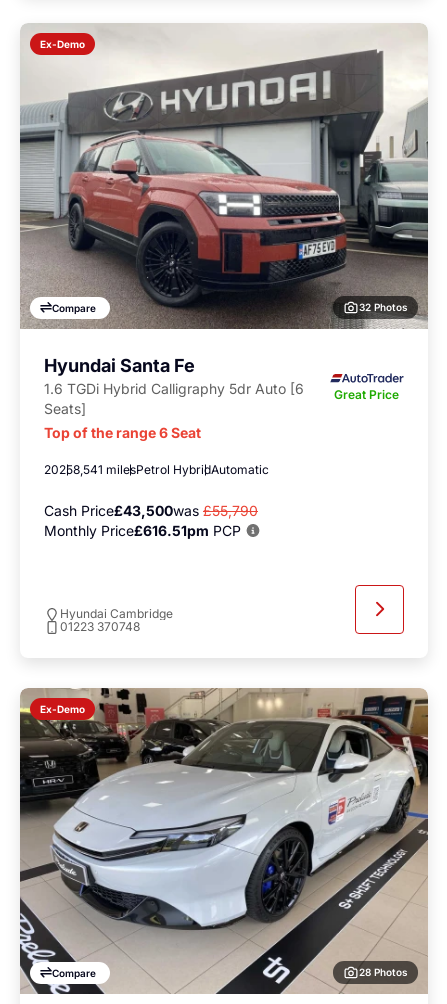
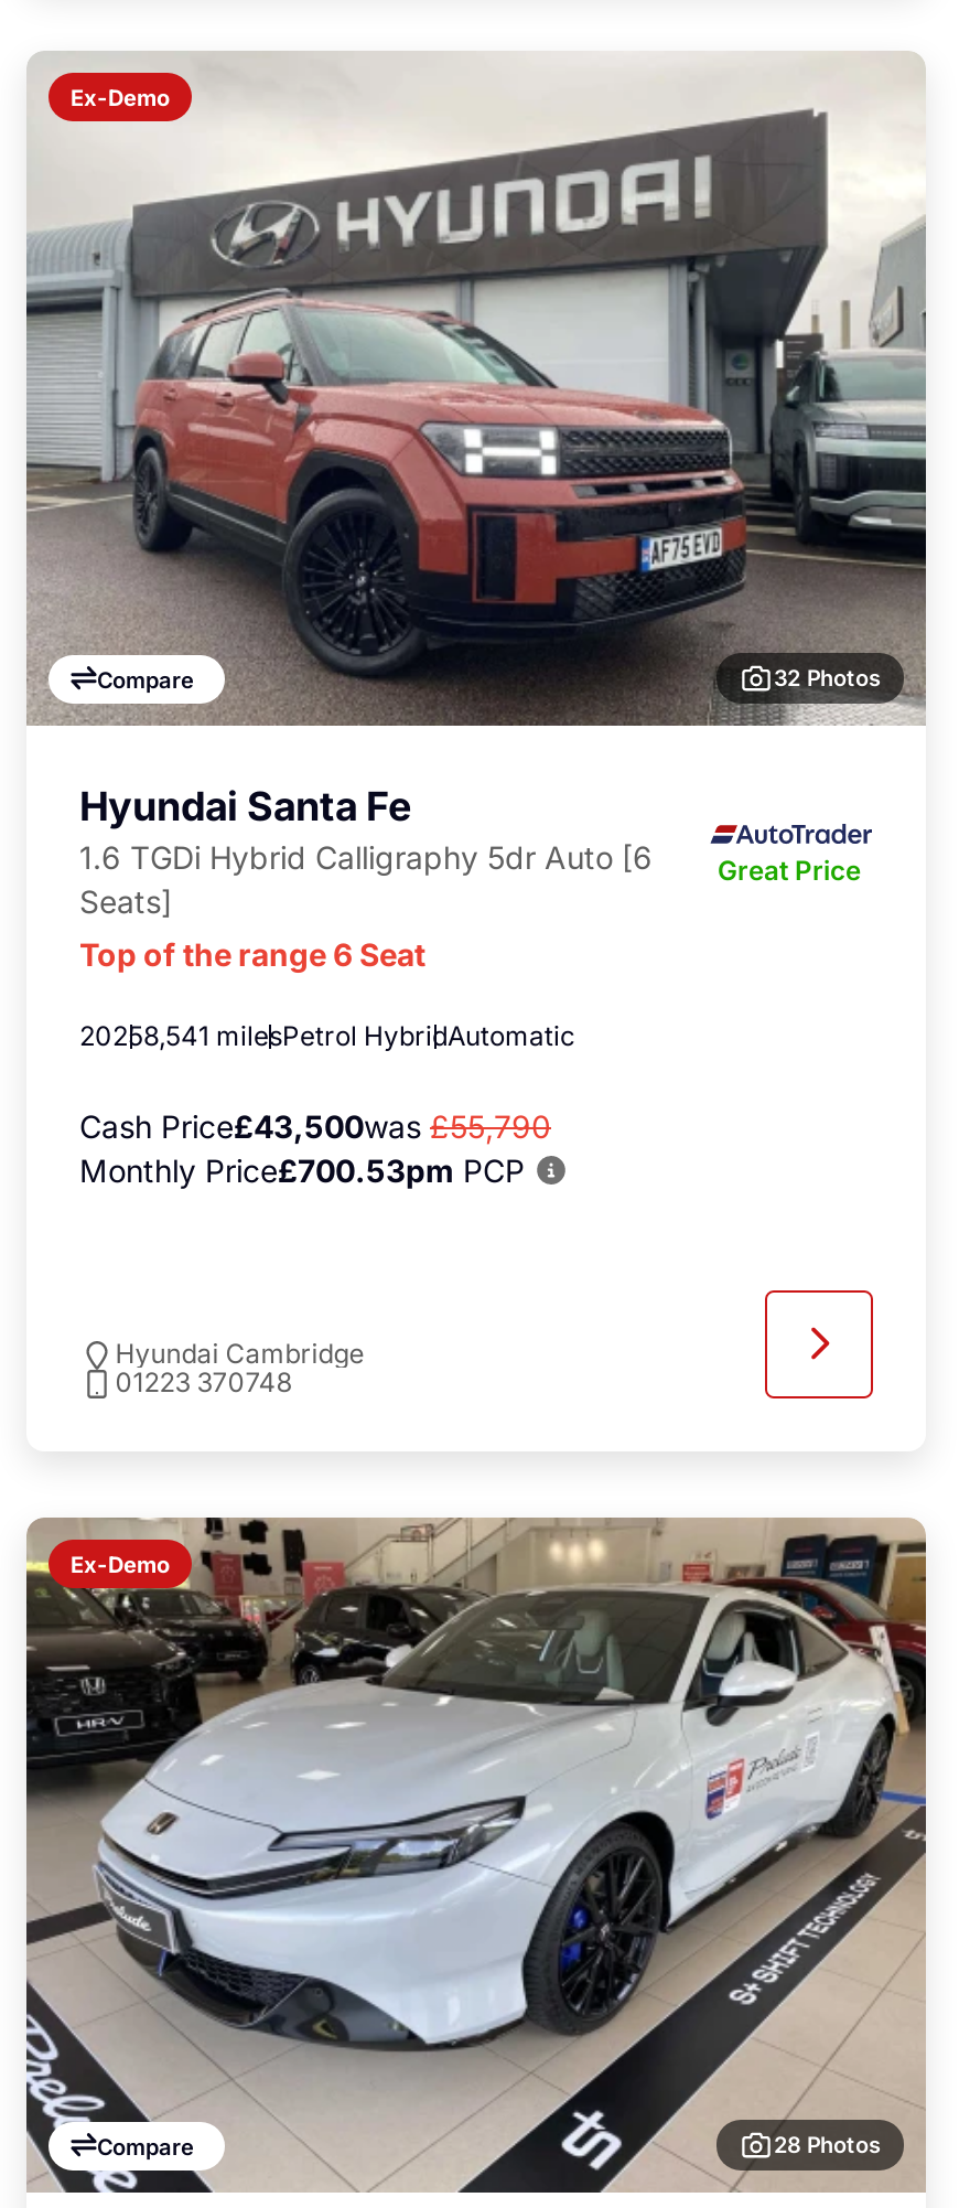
[44,522,245,539] Monthly Price£616.51pm PCP -> [79,1151,534,1188] Monthly Price£700.53pm PCP

